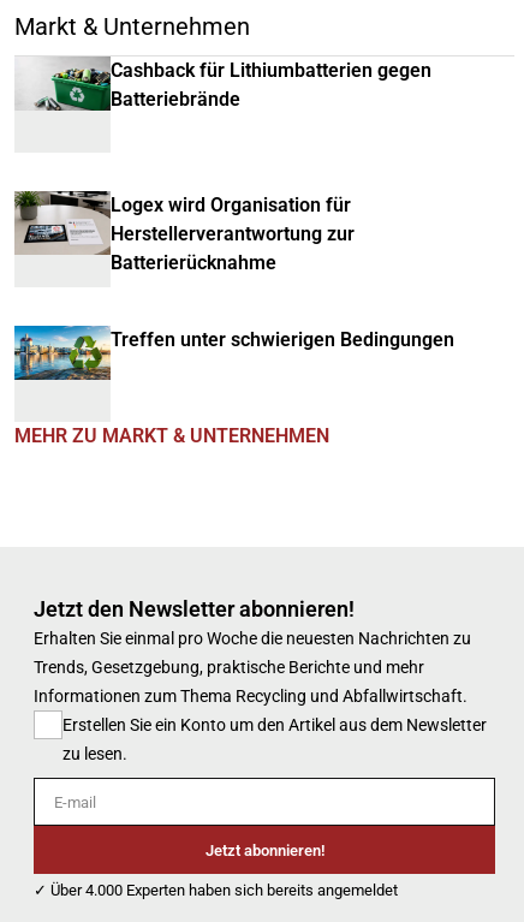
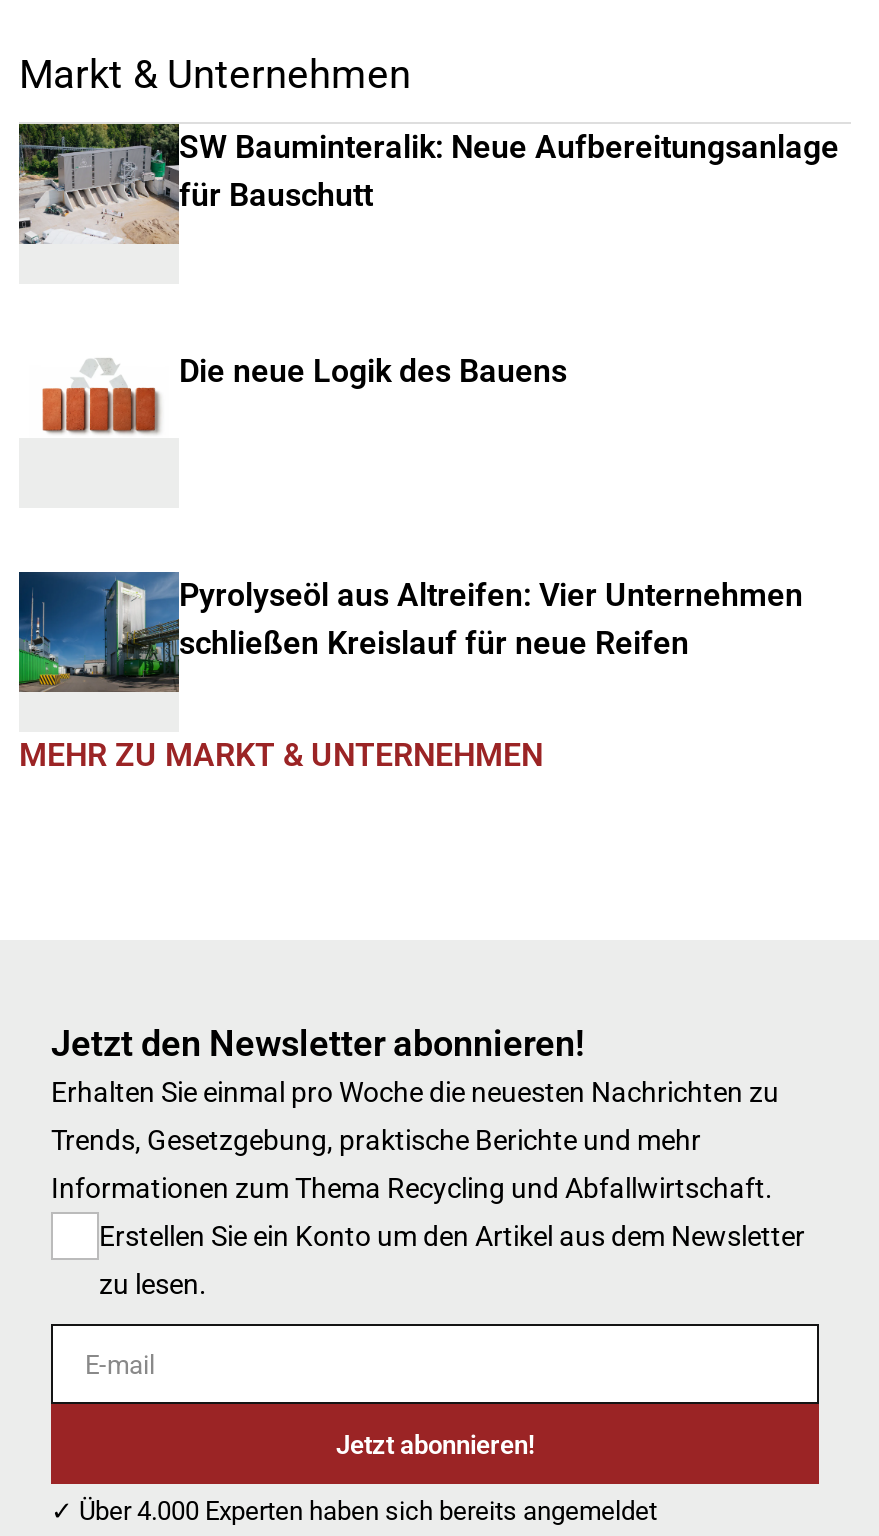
[14,56,431,129] [image] | Cashback für Lithiumbatterien gegen | Batteriebrände -> [17,122,839,246] [image] | SW Bauminteralik: Neue Aufbereitungsanlage | für Bauschutt
[13,190,355,274] [image] | Logex wird Organisation für | Herstellerverantwortung zur | Batterierücknahme -> [19,348,567,452] [image] | Die neue Logik des Bauens
[13,325,454,398] [image] | Treffen unter schwierigen Bedingungen -> [17,570,803,694] [image] | Pyrolyseöl aus Altreifen: Vier Unternehmen | schließen Kreislauf für neue Reifen

